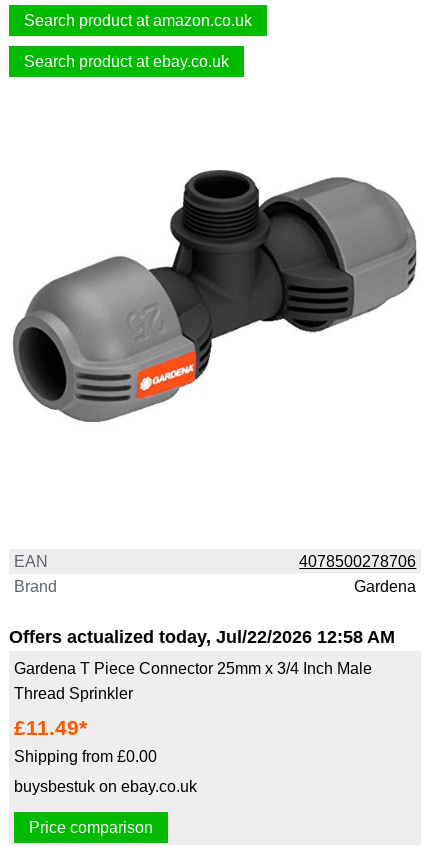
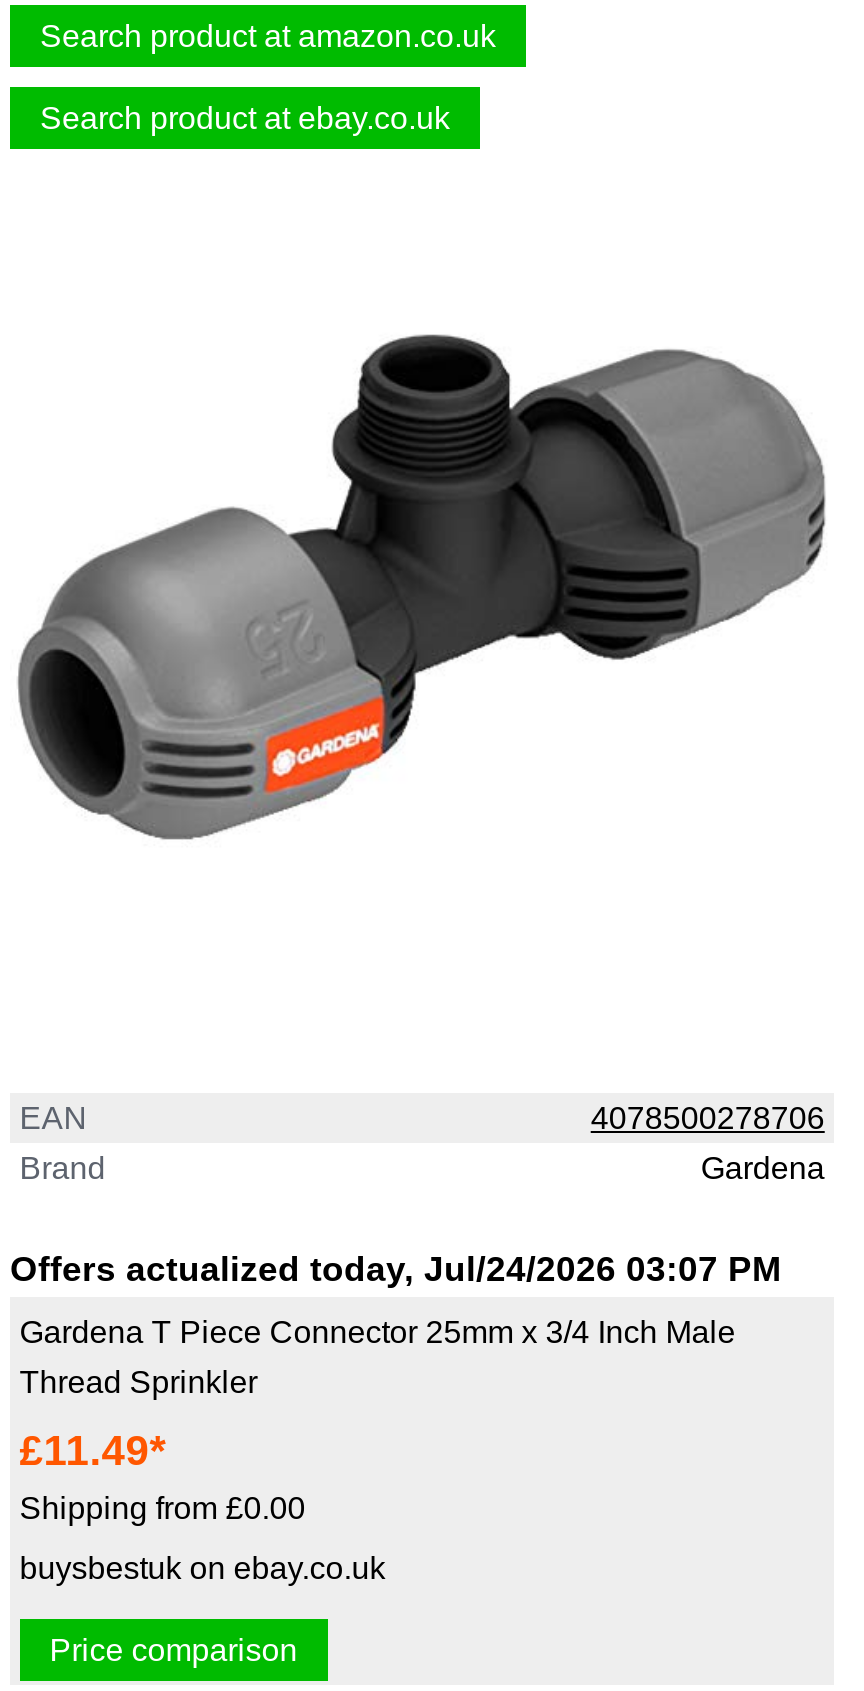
[9,627,395,647] Offers actualized today, Jul/22/2026 12:58 AM -> [10,1250,782,1290] Offers actualized today, Jul/24/2026 03:07 PM

